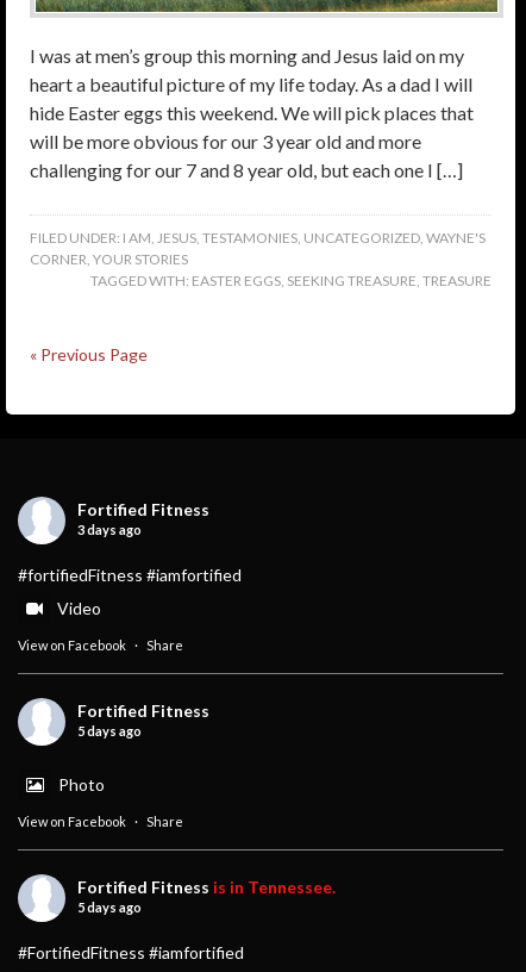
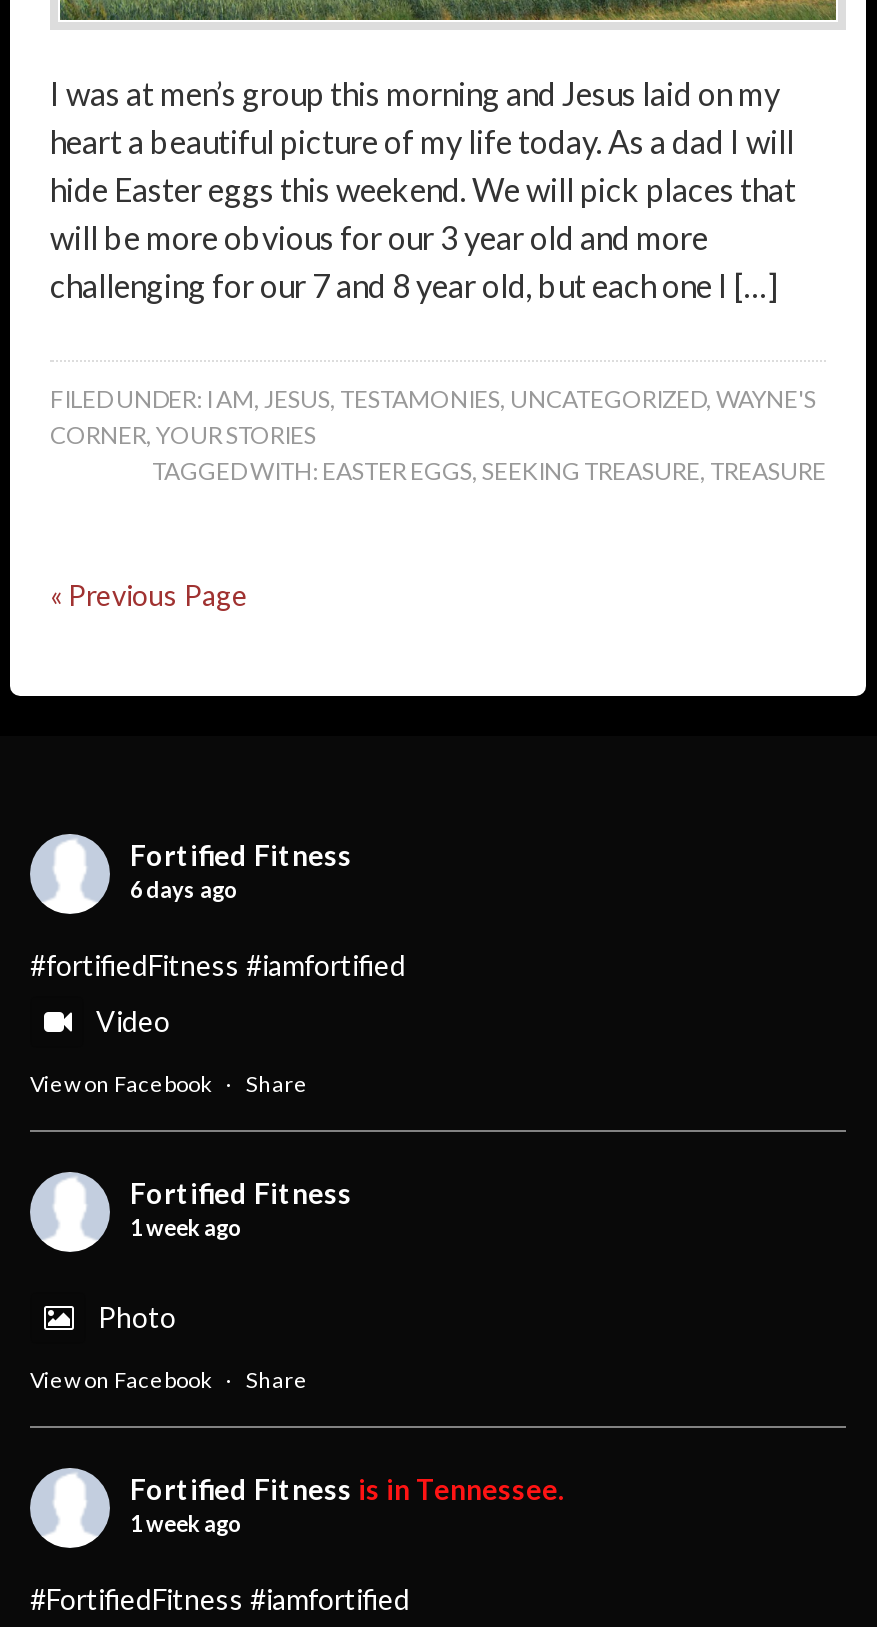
[77,522,142,538] 3 days ago -> [130,877,238,903] 6 days ago
[77,724,142,739] 5 days ago -> [130,1215,242,1241] 1 week ago
[77,900,142,915] 5 days ago -> [130,1511,242,1537] 1 week ago

